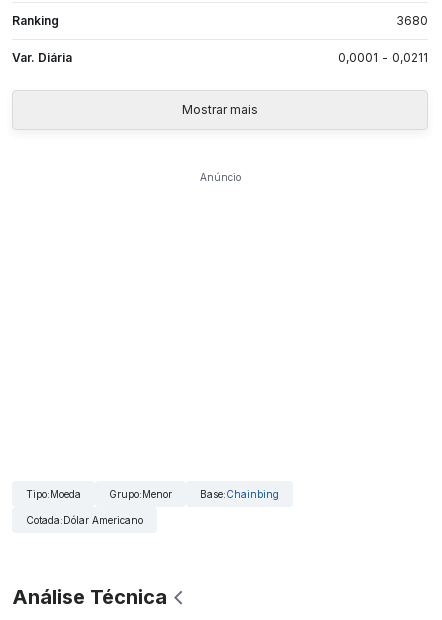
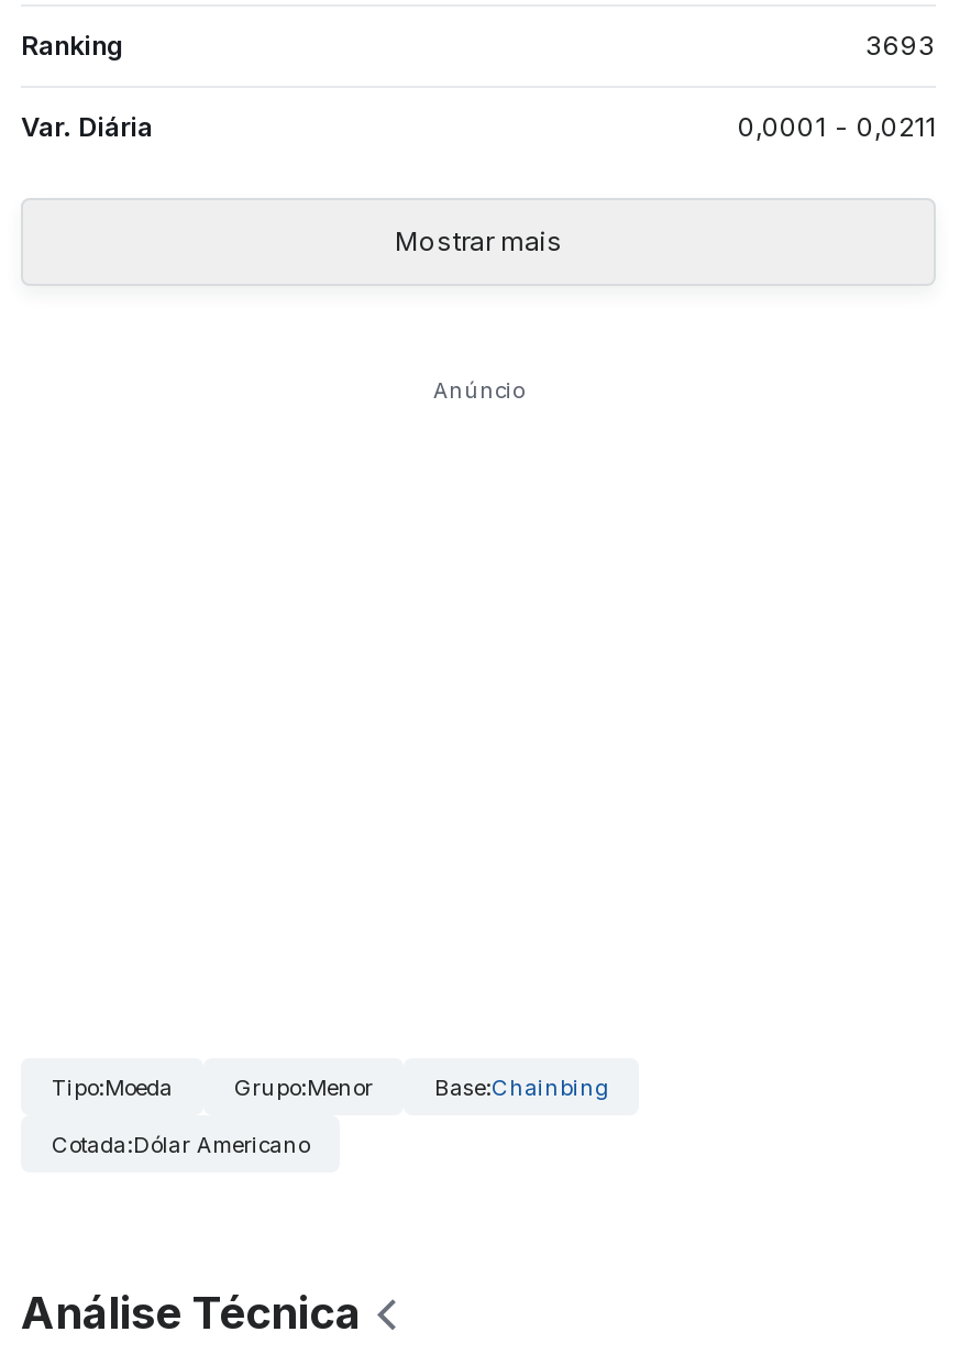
[396,13,428,28] 3680 -> [865,28,936,61] 3693

